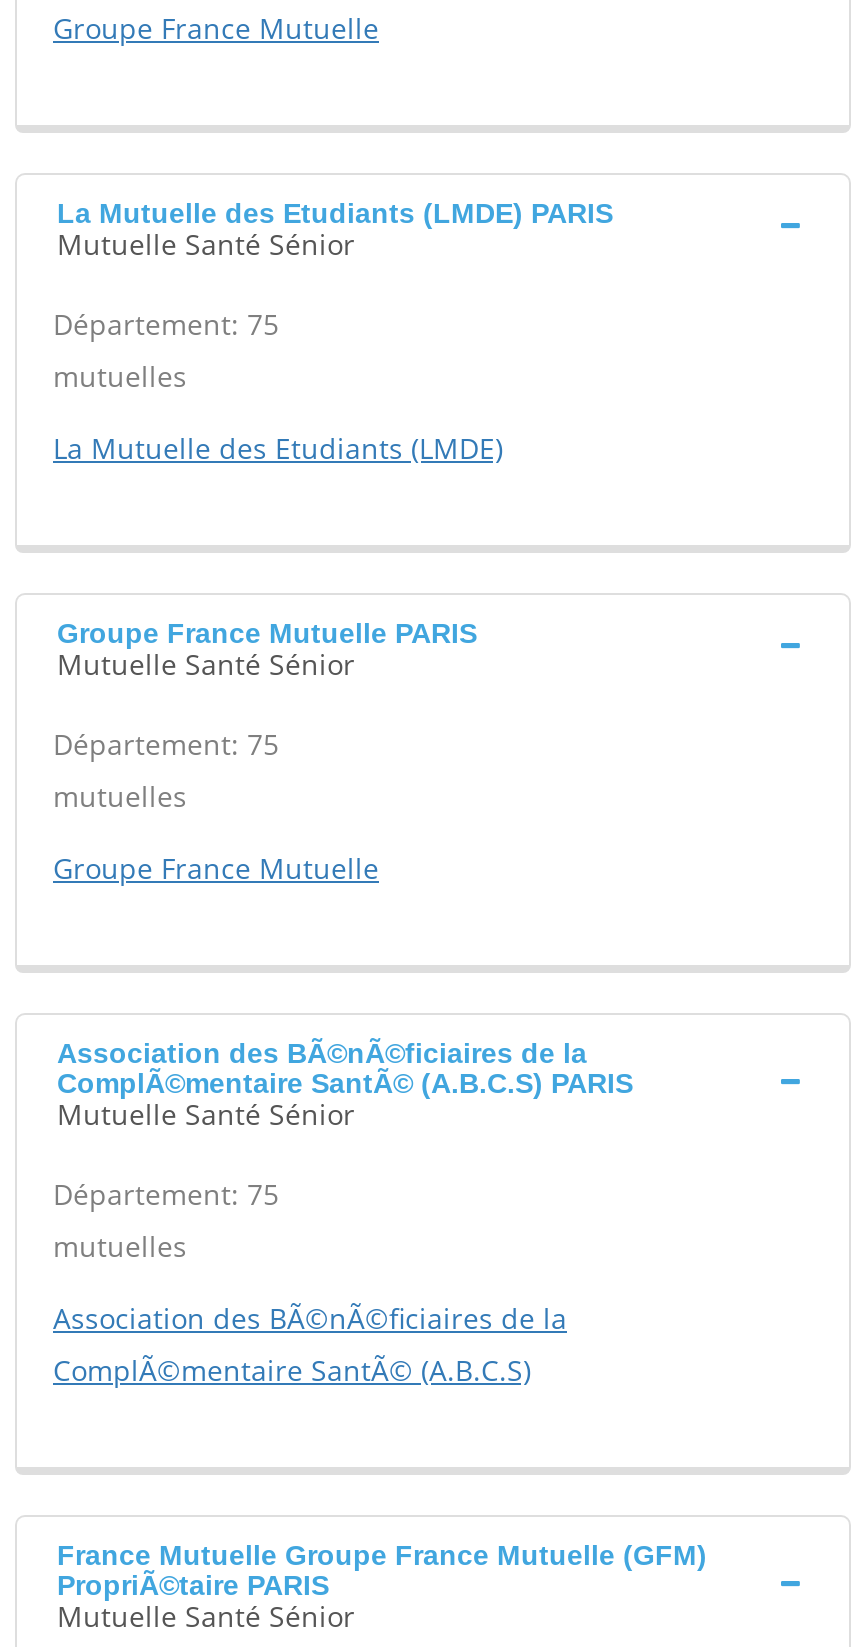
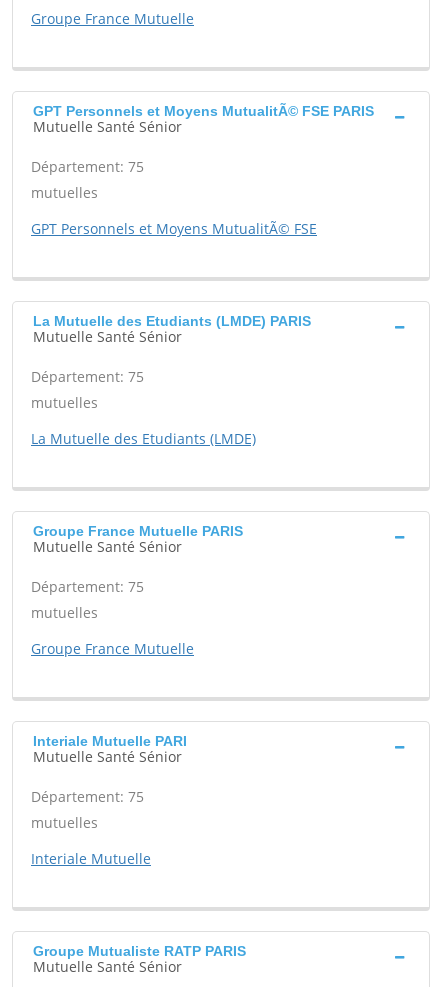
none -> [31,103,374,238] GPT Personnels et Moyens MutualitÃ© FSE PARIS | Mutuelle Santé Sénior | Département: 75 | mutuelles | GPT Personnels et Moyens MutualitÃ© FSE
moved [53,197,613,887] -> [31,313,311,658]: La Mutuelle des Etudiants (LMDE) PARIS | Mutuelle Santé Sénior | Département: 75 | ... | mutuelles | Groupe France Mutuelle
[57,1037,633,1099] Association des BÃ©nÃ©ficiaires de la | ComplÃ©mentaire SantÃ© (A.B.C.S) PARIS -> [33,733,187,749] Interiale Mutuelle PARI
moved [53,1095,355,1265] -> [31,747,182,832]: Mutuelle Santé Sénior | Département: 75 | mutuelles
[53,1299,567,1389] Association des BÃ©nÃ©ficiaires de la | ComplÃ©mentaire SantÃ© (A.B.C.S) -> [31,849,151,868] Interiale Mutuelle
[57,1539,707,1601] France Mutuelle Groupe France Mutuelle (GFM) | PropriÃ©taire PARIS -> [33,943,246,959] Groupe Mutualiste RATP PARIS

